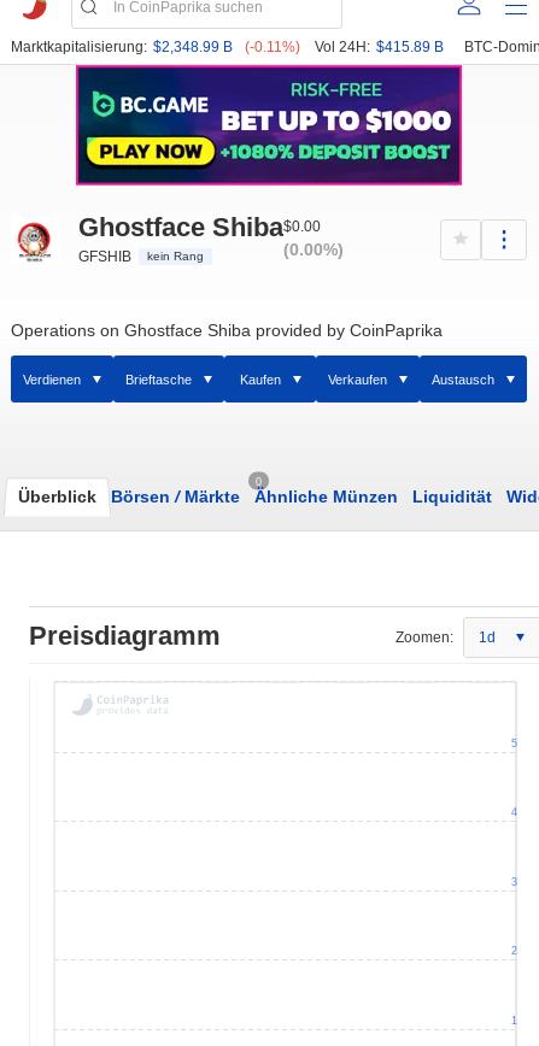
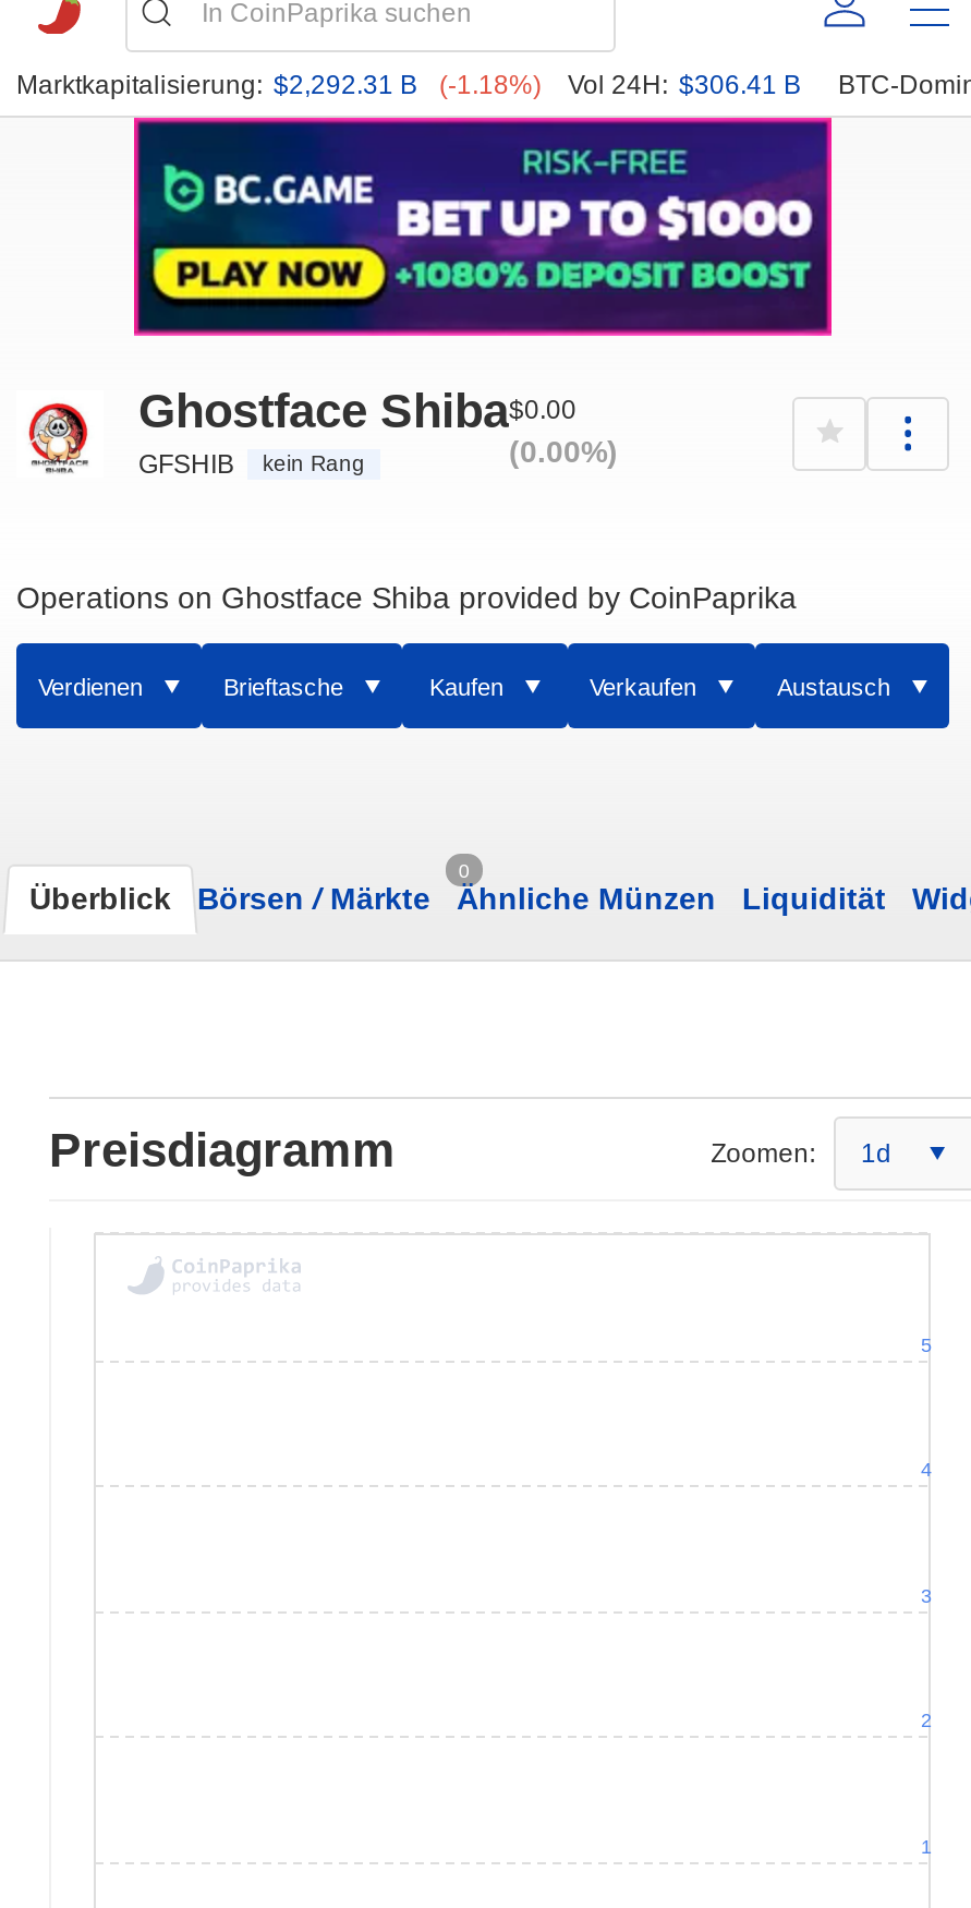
[11,39,233,55] Marktkapitalisierung: $2,348.99 B -> [16,70,417,100] Marktkapitalisierung: $2,292.31 B
[245,39,300,55] (-0.11%) -> [439,70,542,100] (-1.18%)
[315,39,444,55] Vol 24H: $415.89 B -> [568,70,801,100] Vol 24H: $306.41 B

